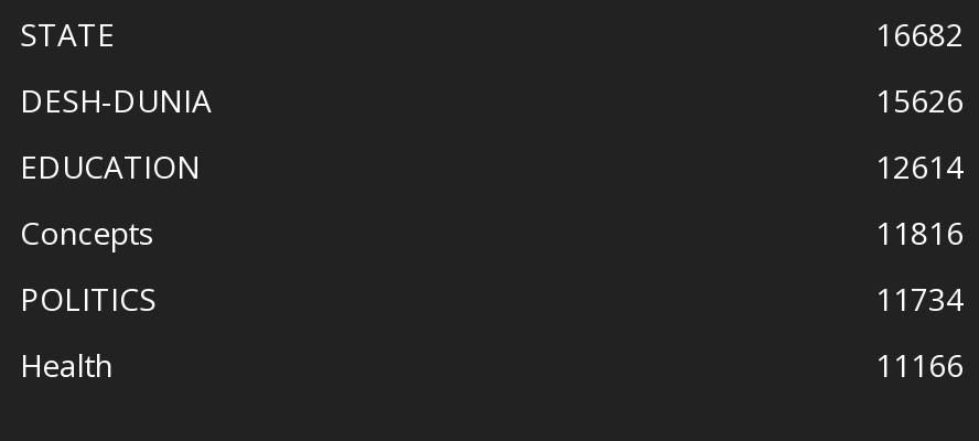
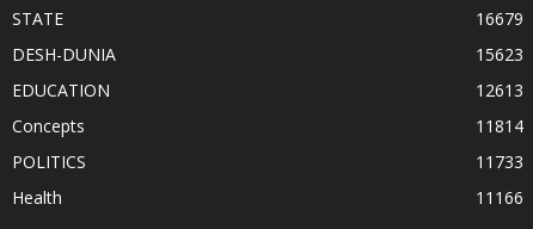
[875,12,964,54] 16682 -> [476,7,523,29] 16679
[875,78,964,120] 15626 -> [476,42,523,65] 15623
[875,144,964,186] 12614 -> [476,78,523,101] 12613
[875,211,964,252] 11816 -> [476,114,523,137] 11814
[875,277,964,319] 11734 -> [476,150,523,172] 11733

